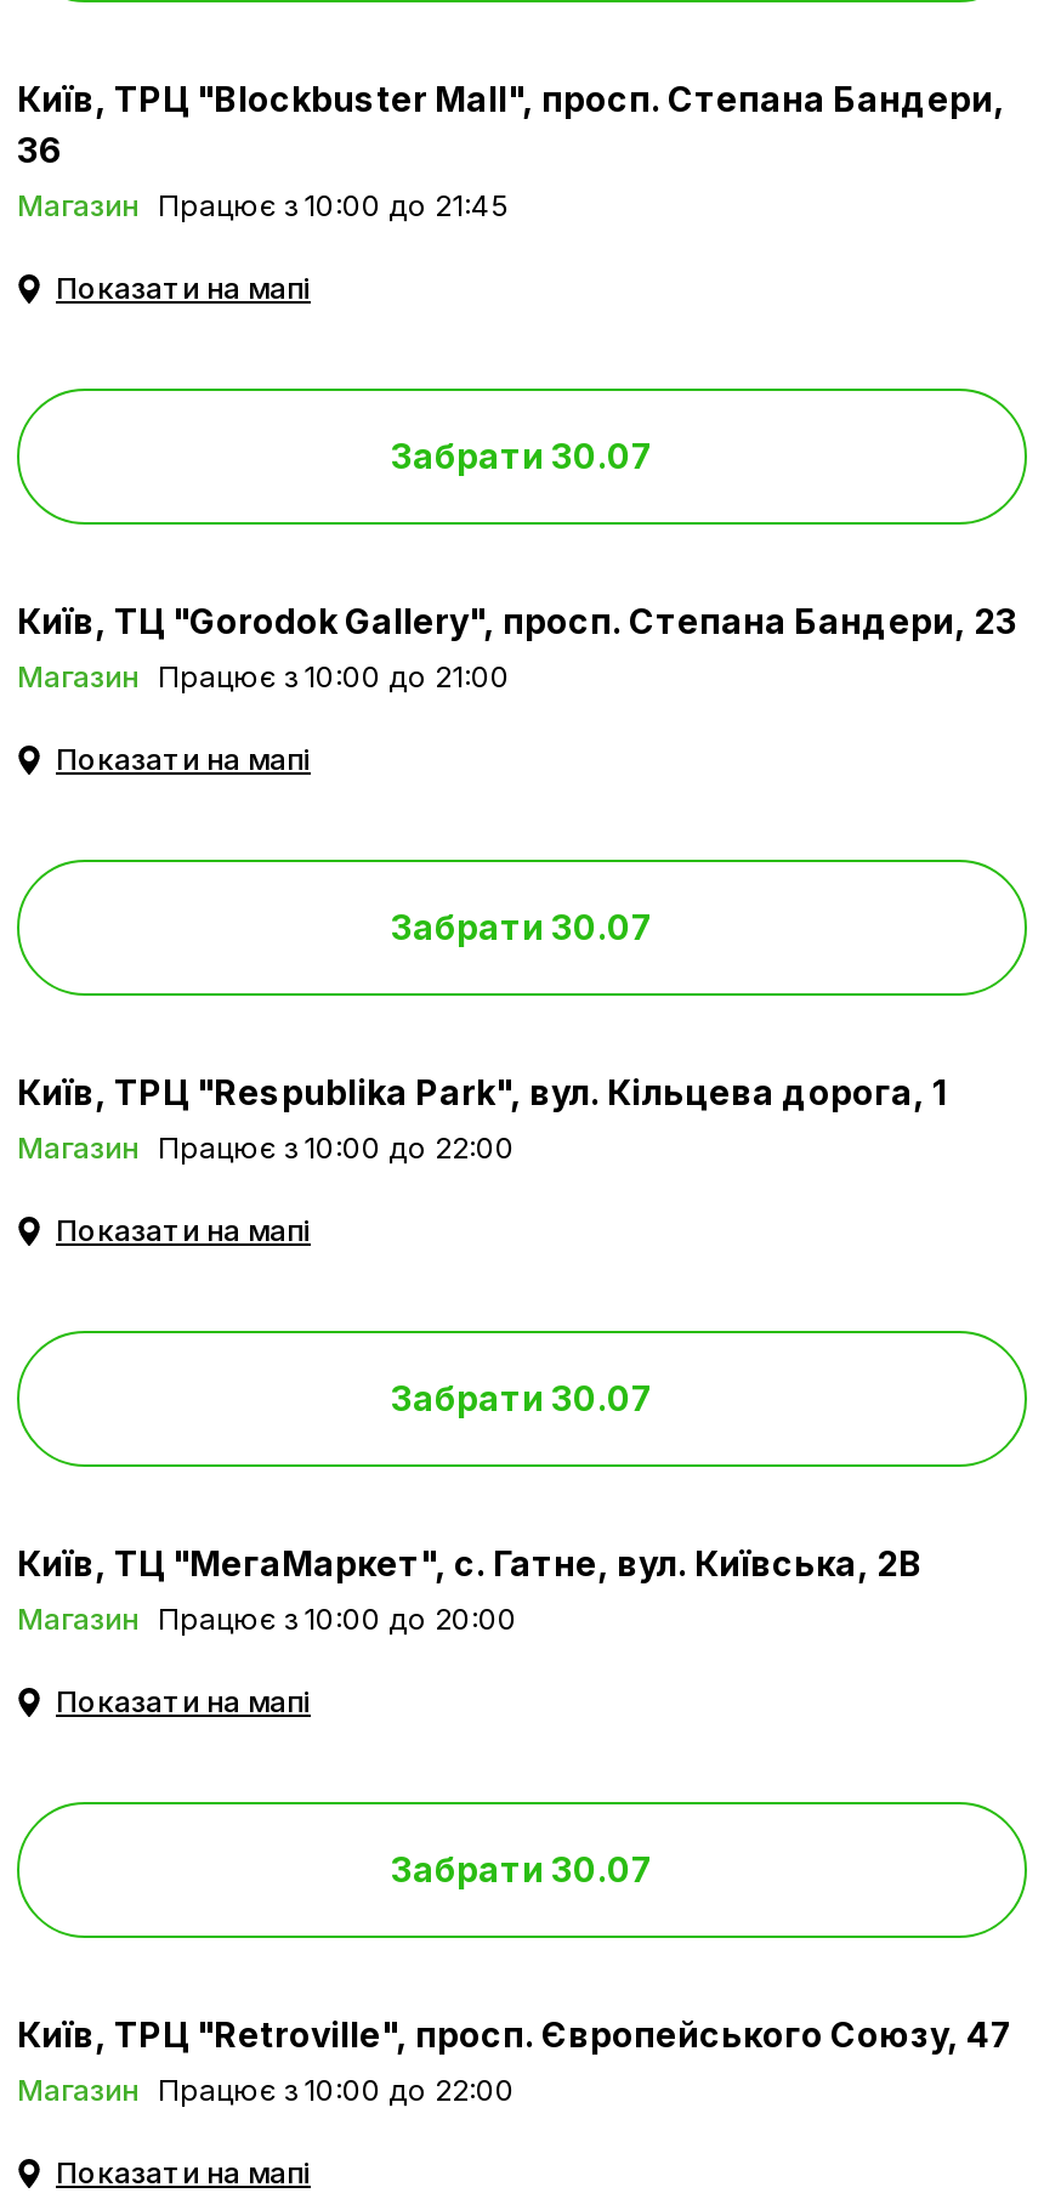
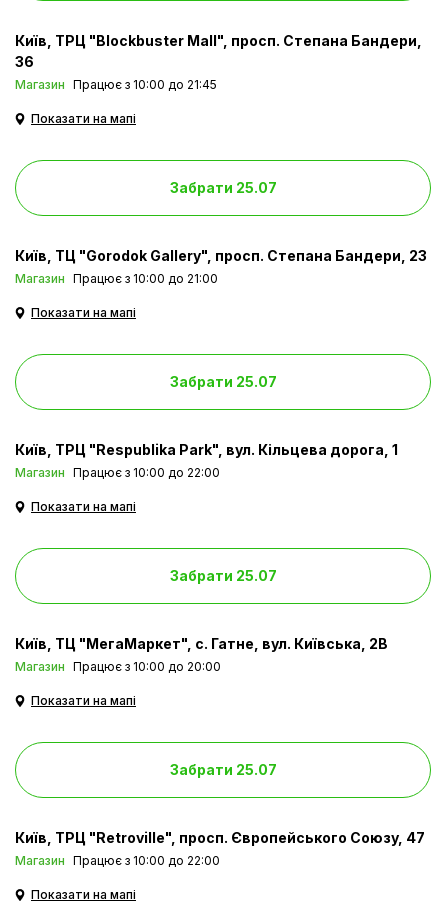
[391,436,653,477] Забрати 30.07 -> [169,179,276,196] Забрати 25.07
[391,907,653,948] Забрати 30.07 -> [169,373,276,390] Забрати 25.07
[391,1378,653,1419] Забрати 30.07 -> [169,567,276,584] Забрати 25.07
[391,1849,653,1890] Забрати 30.07 -> [169,761,276,778] Забрати 25.07

